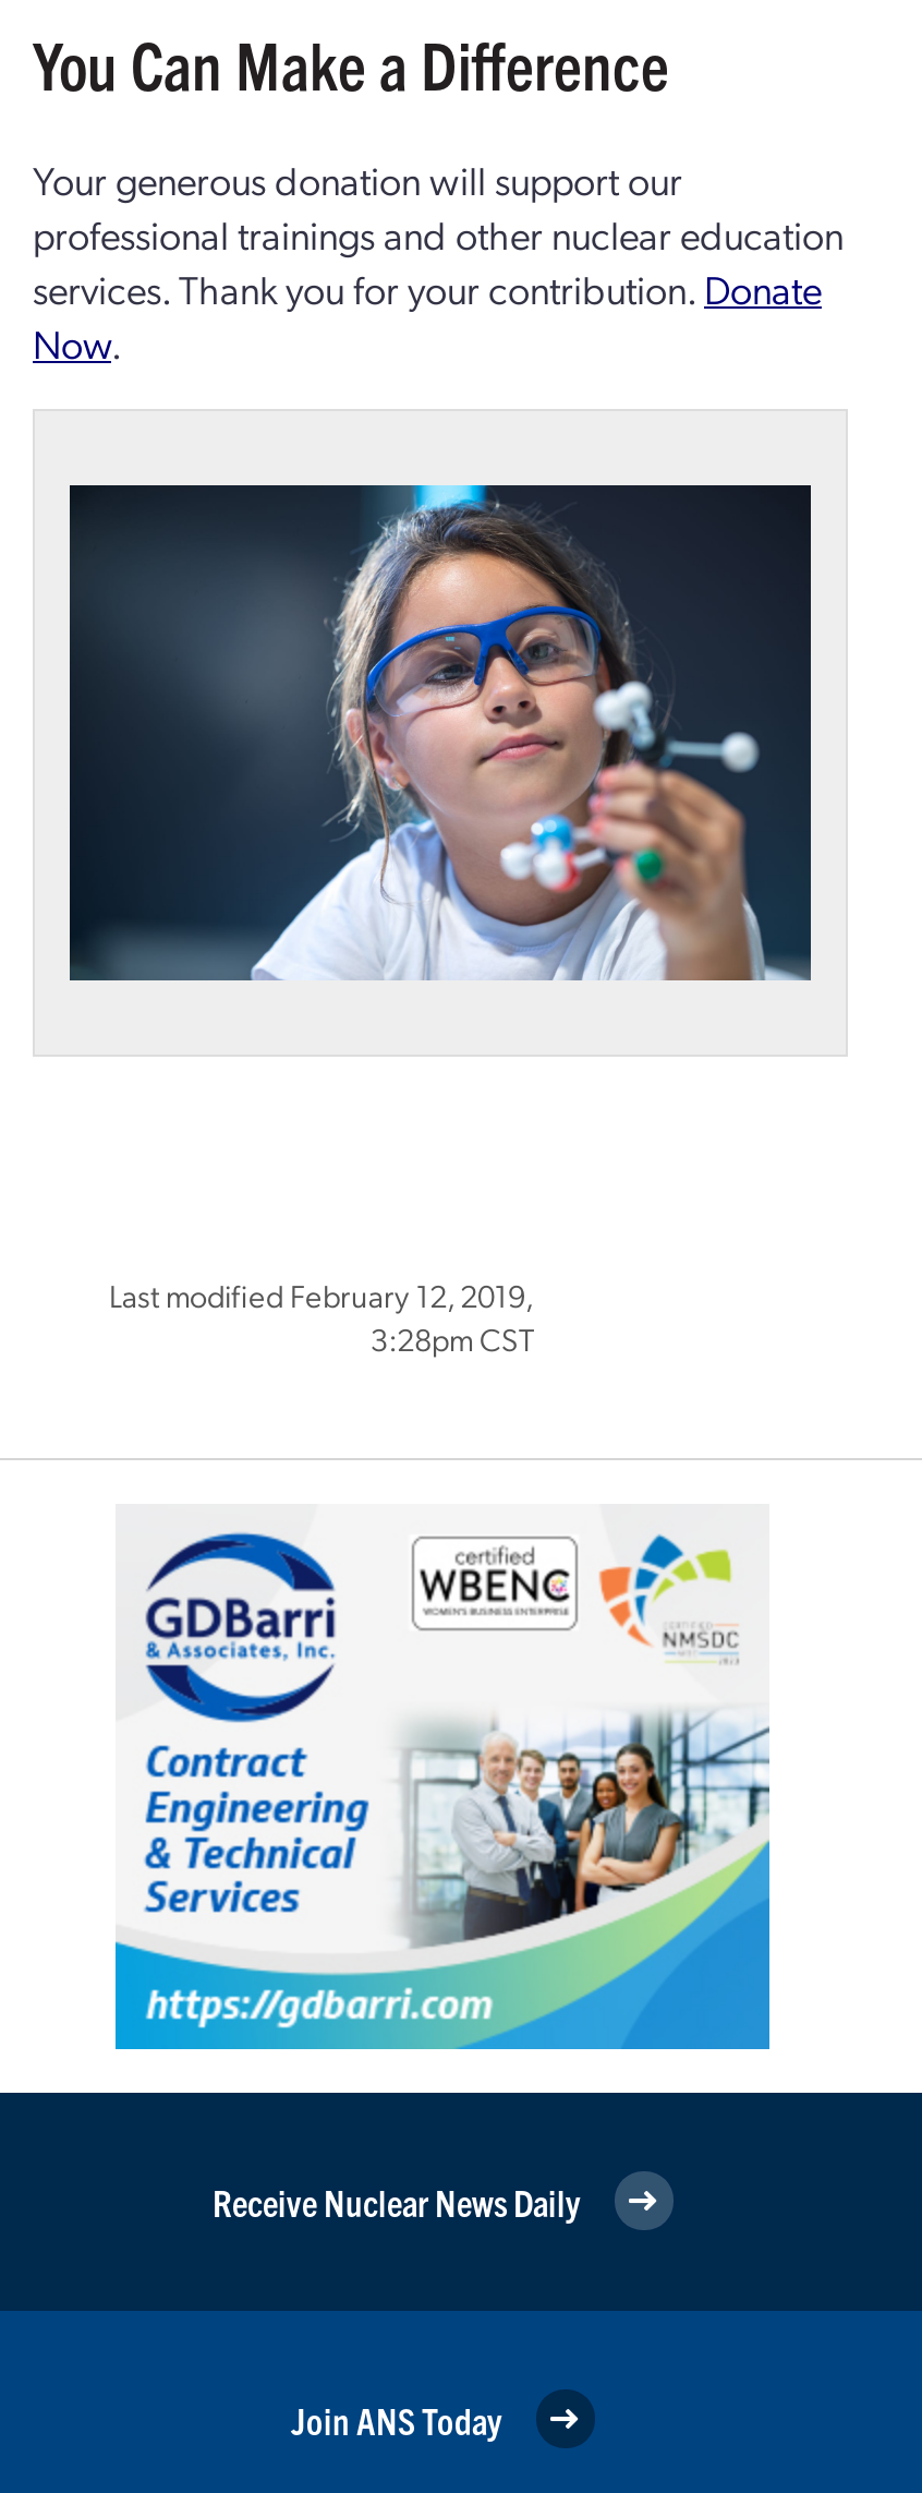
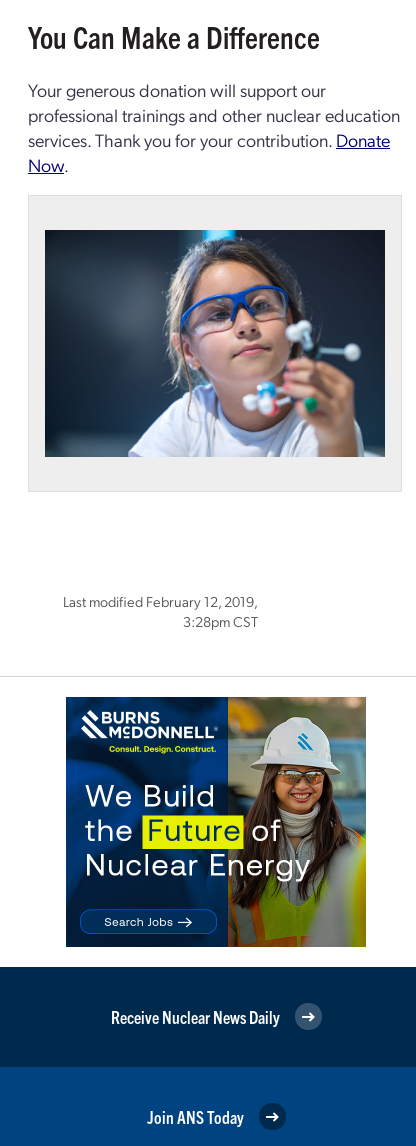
[113,1504,772,2051] [image] -> [65,696,367,948] [image]

